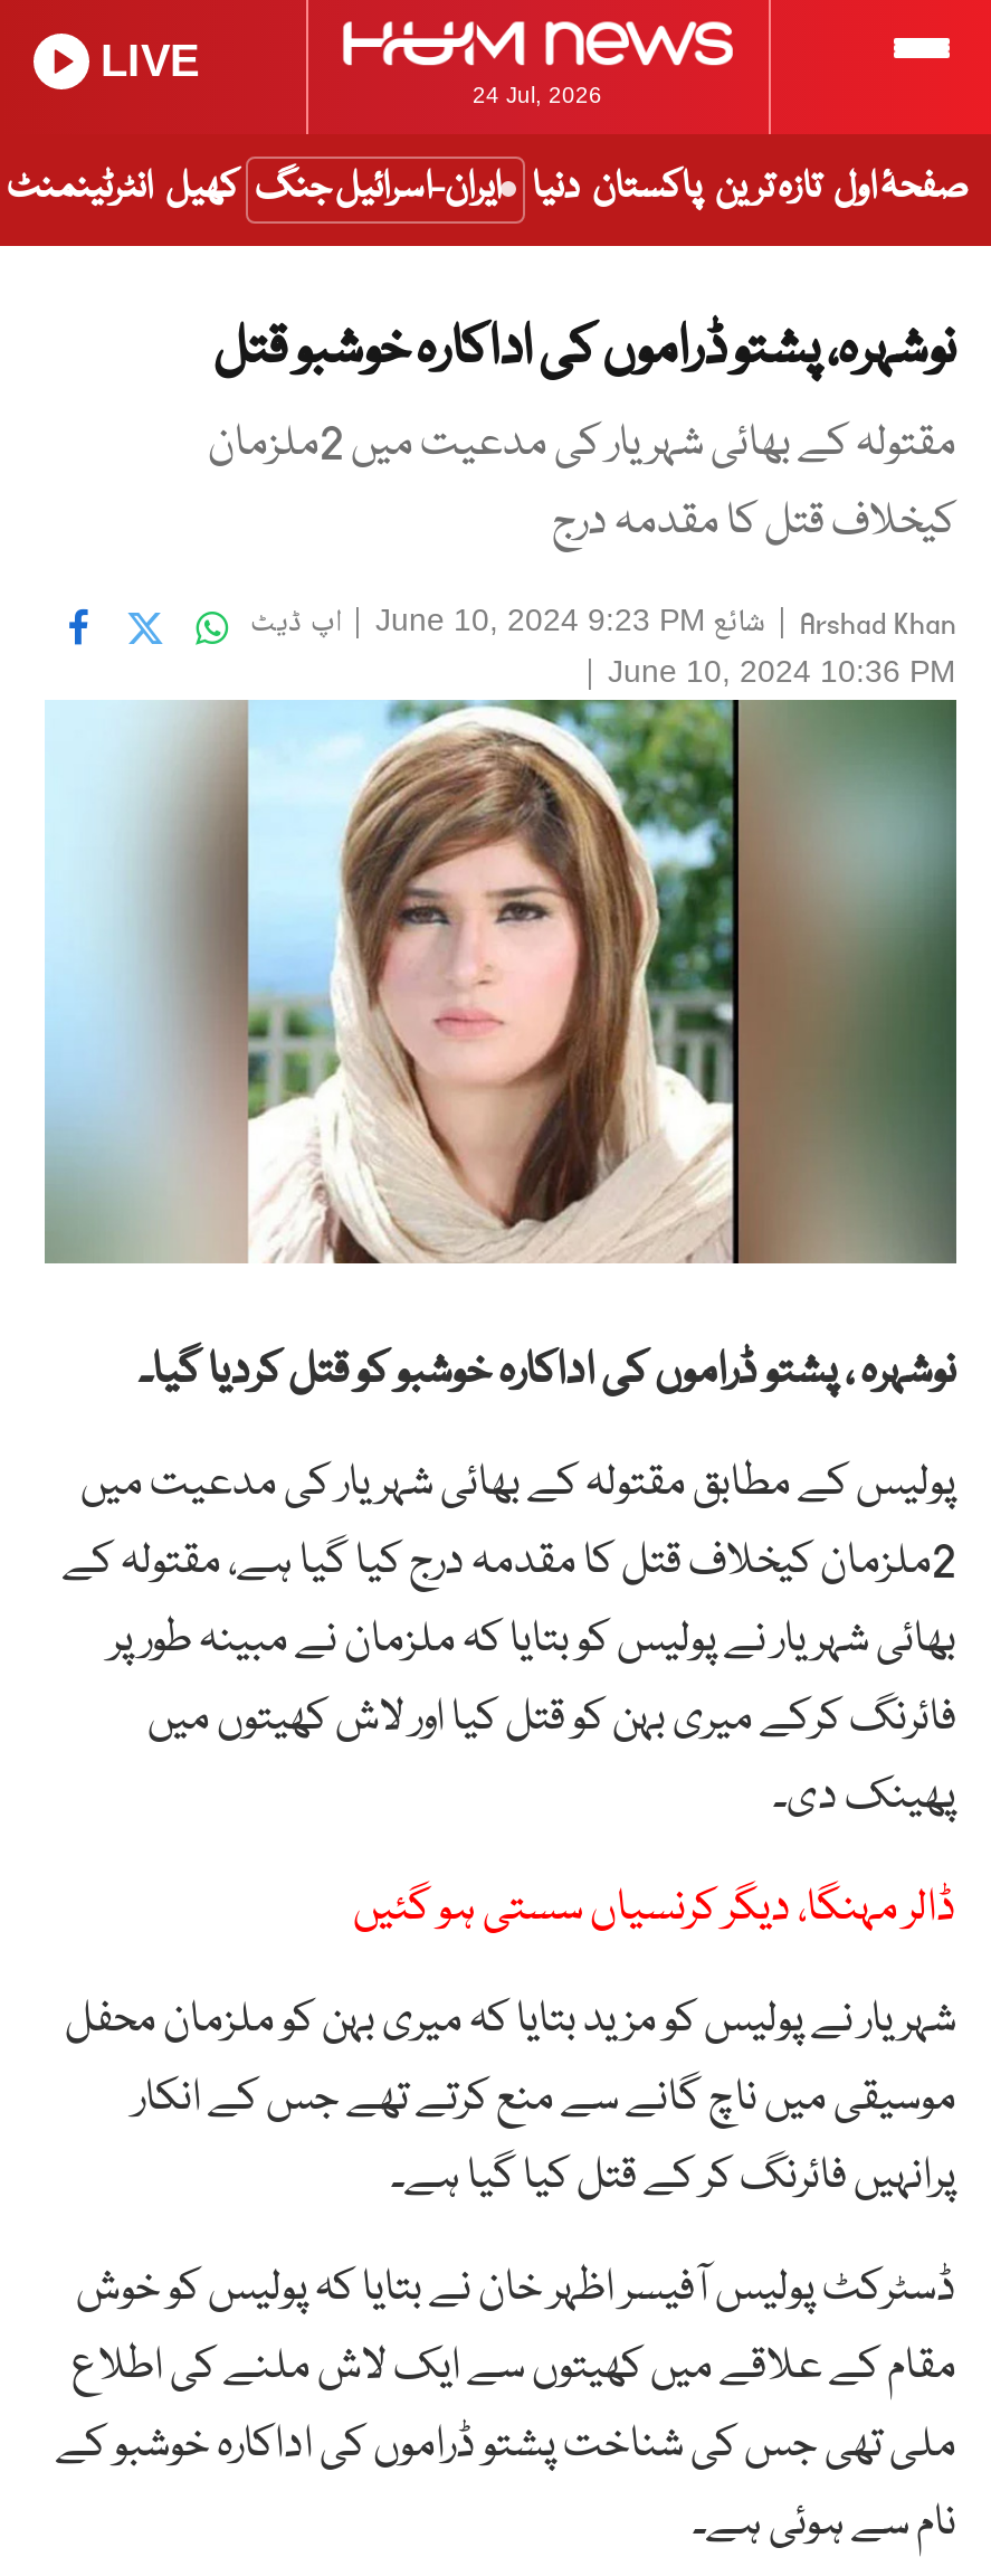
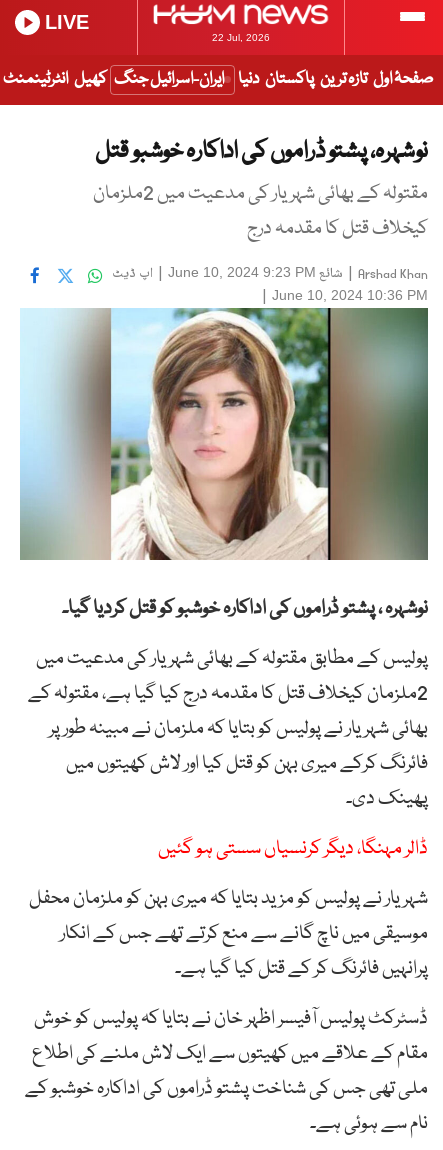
[473,83,602,107] 24 Jul, 2026 -> [211,32,269,43] 22 Jul, 2026

